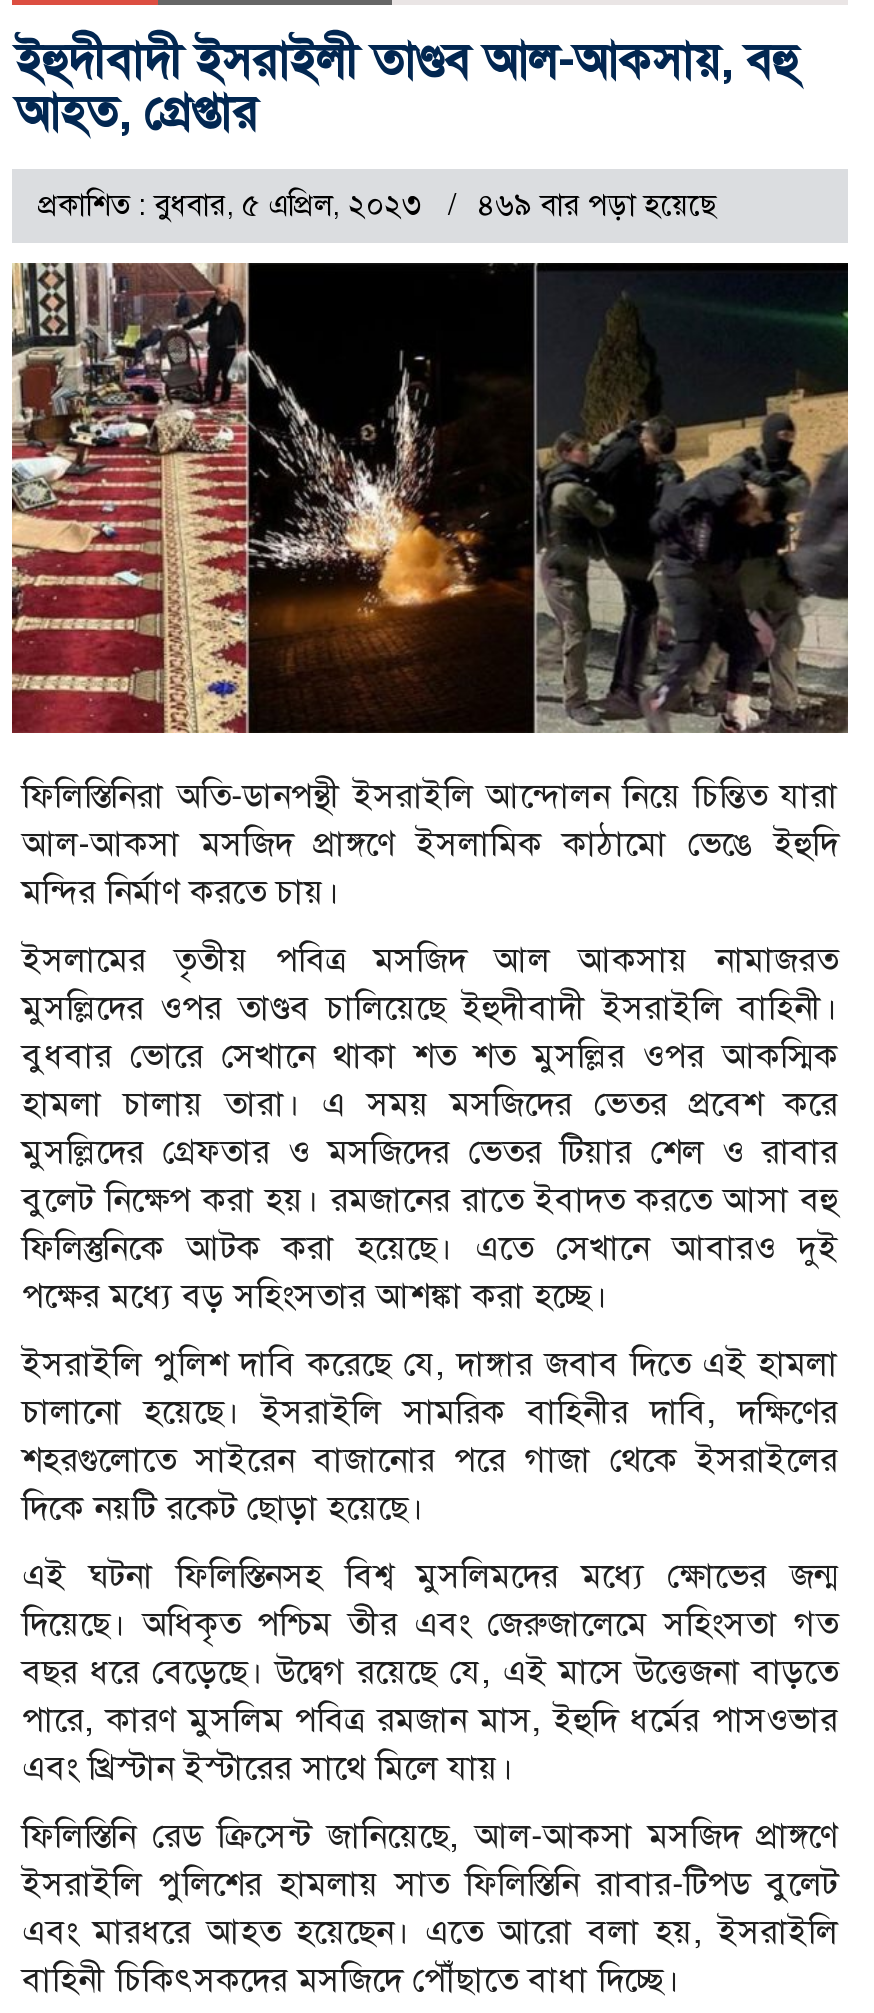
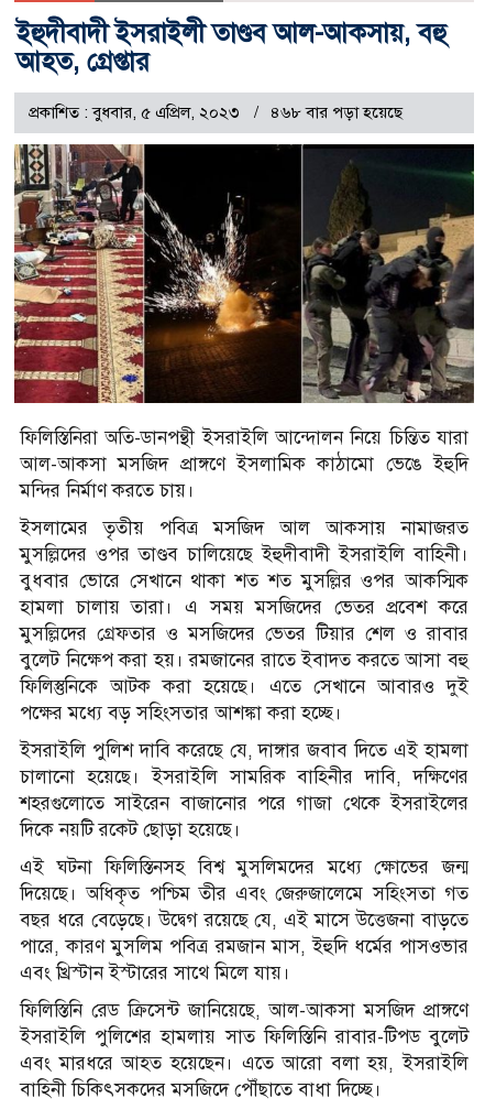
[38,187,716,223] প্রকাশিত : বুধবার, ৫ এপ্রিল, ২০২৩ ৪৬৯ বার পড়া হয়েছে -> [29,102,403,122] প্রকাশিত : বুধবার, ৫ এপ্রিল, ২০২৩ ৪৬৮ বার পড়া হয়েছে

